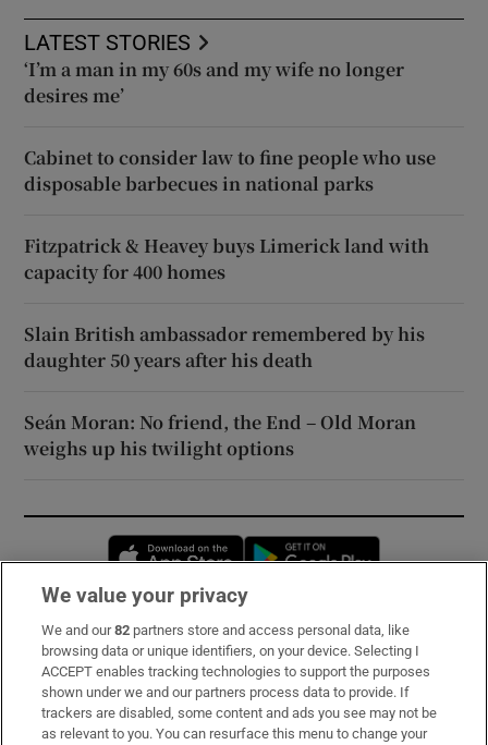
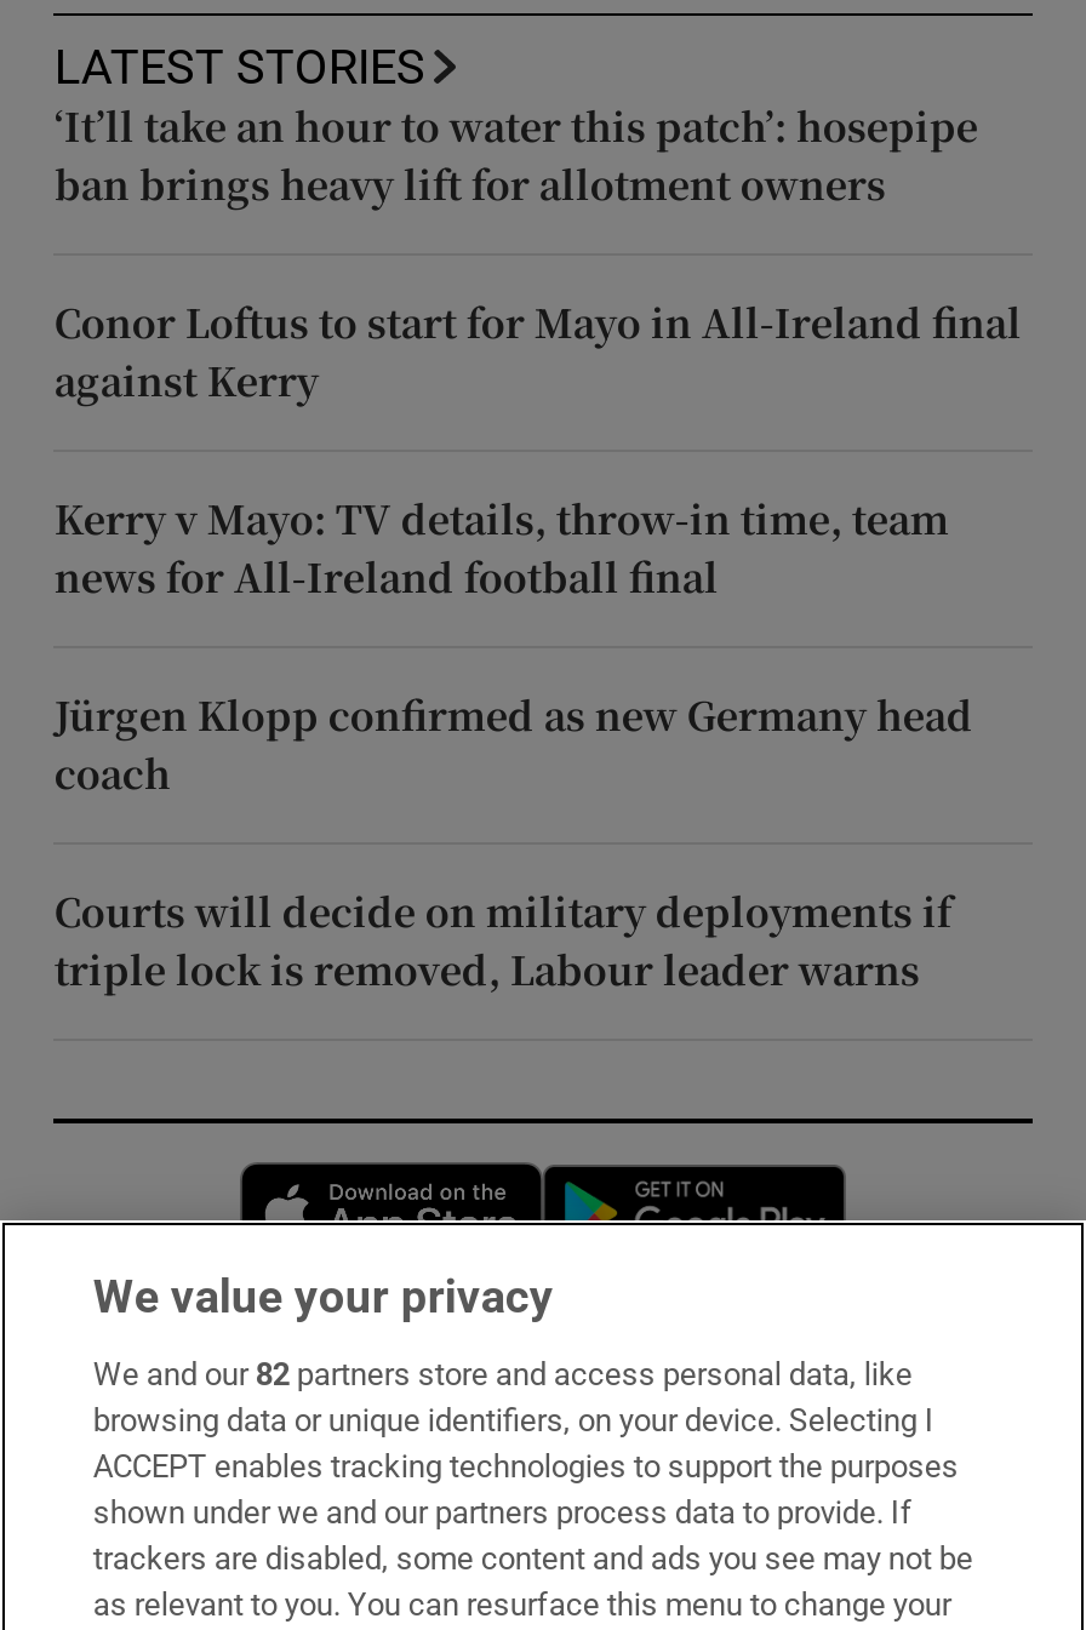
[24,57,405,108] ‘I’m a man in my 60s and my wife no longer | desires me’ -> [54,98,978,212] ‘It’ll take an hour to water this patch’: hosepipe | ban brings heavy lift for allotment owners
[24,145,436,196] Cabinet to consider law to fine people who use | disposable barbecues in national parks -> [54,294,1022,408] Conor Loftus to start for Mayo in All-Ireland final | against Kerry
[24,233,430,284] Fitzpatrick & Heavey buys Limerick land with | capacity for 400 homes -> [54,491,949,604] Kerry v Mayo: TV details, throw-in time, team | news for All-Ireland football final
[24,321,425,372] Slain British ambassador remembered by his | daughter 50 years after his death -> [54,687,973,801] Jürgen Klopp confirmed as new Germany head | coach
[24,409,417,461] Seán Moran: No friend, the End – Old Moran | weighs up his twilight options -> [54,883,951,997] Courts will decide on military deployments if | triple lock is removed, Labour leader warns

